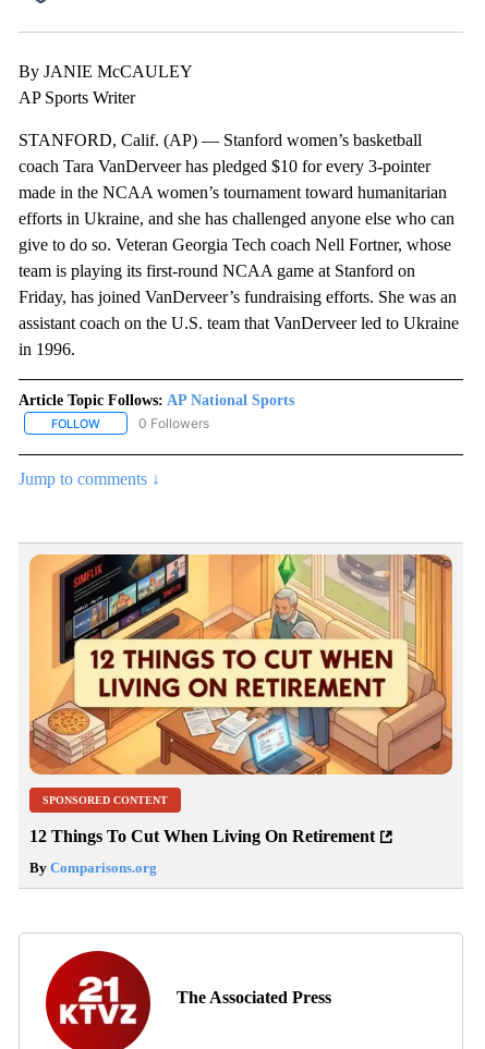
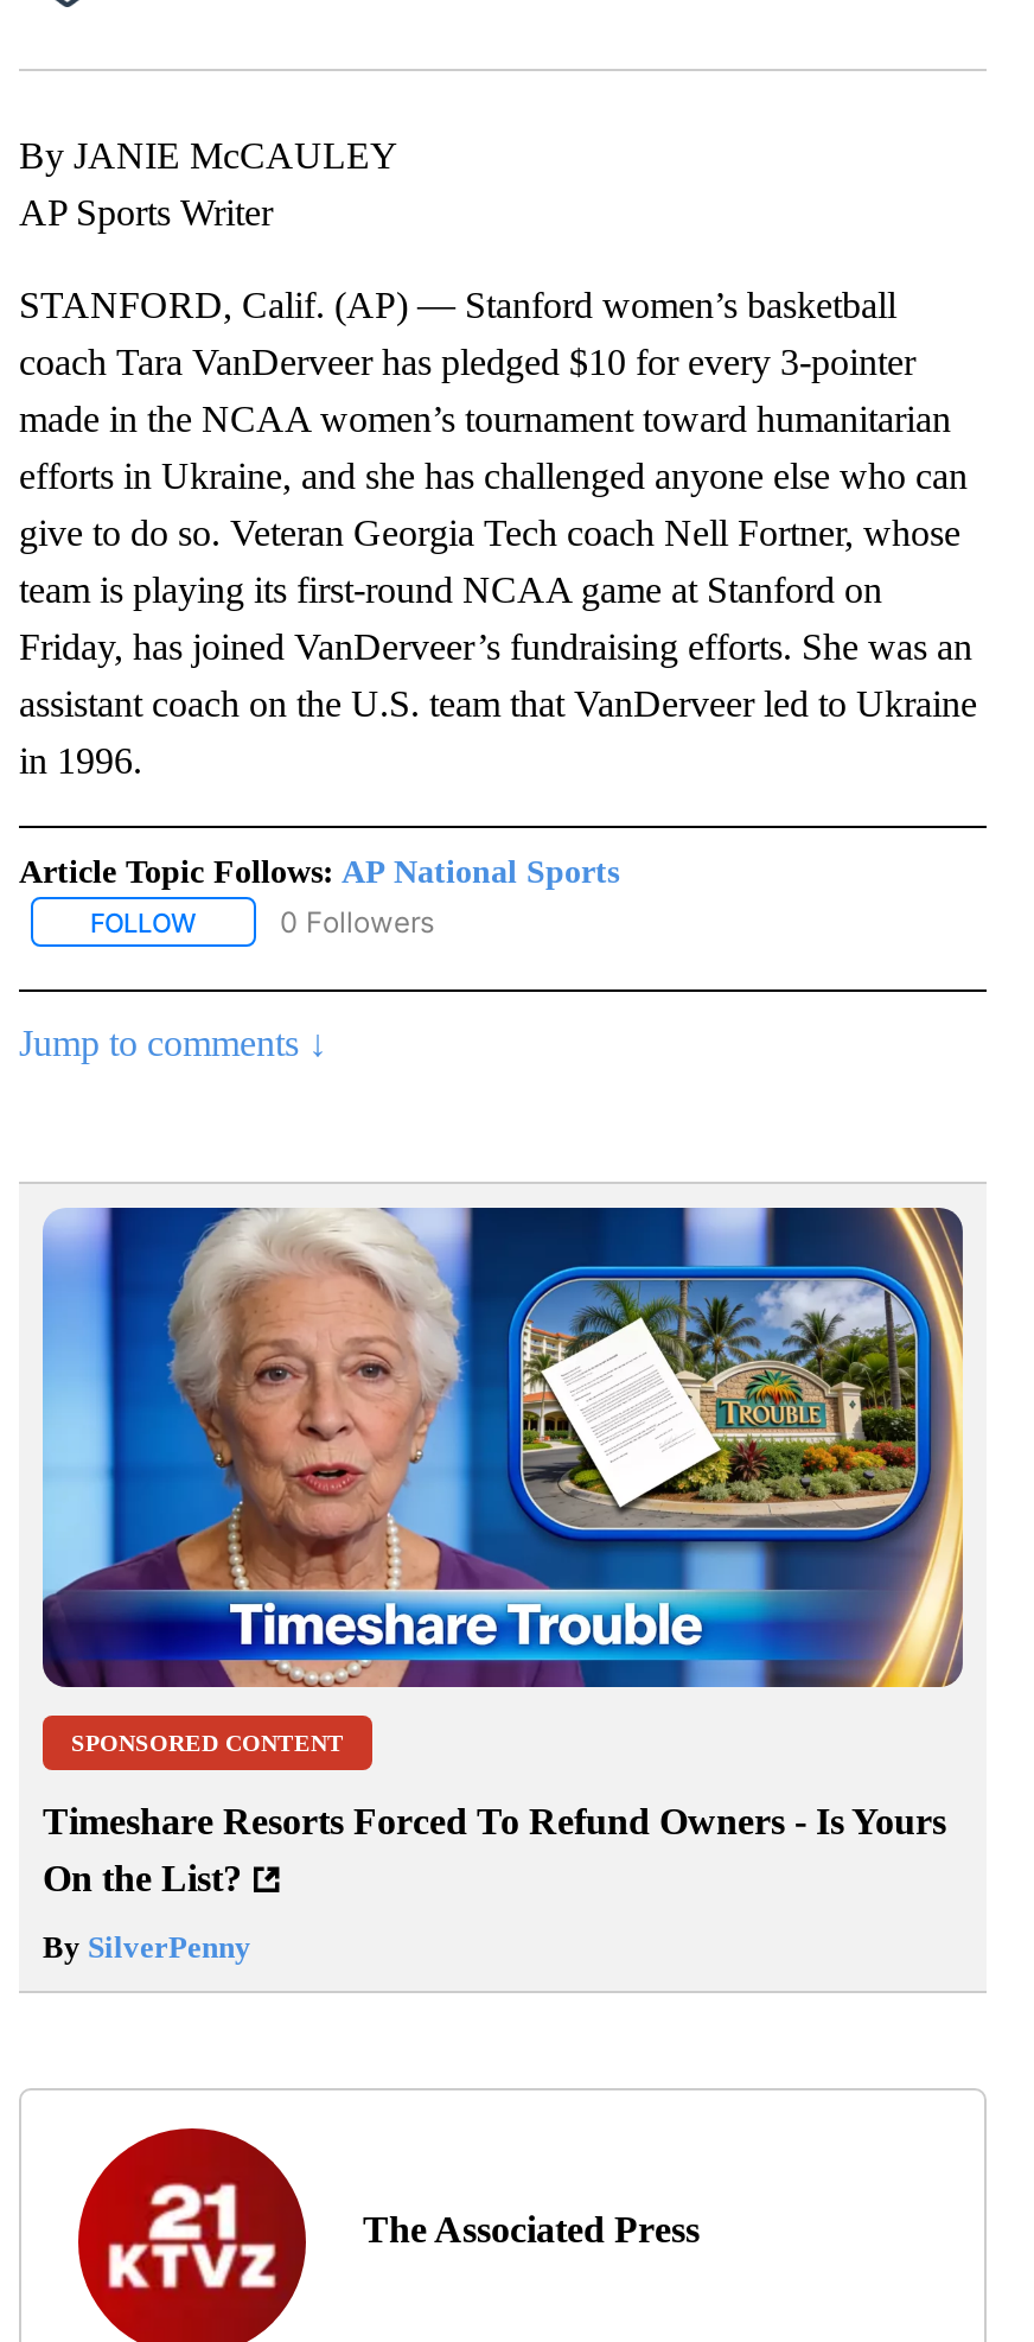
[28,553,453,776] [image] -> [40,1205,965,1689] [image]
[29,827,375,846] 12 Things To Cut When Living On Retirement -> [43,1802,946,1899] Timeshare Resorts Forced To Refund Owners - Is Yours | On the List?
[29,860,157,876] By Comparisons.org -> [43,1930,251,1966] By SilverPenny

